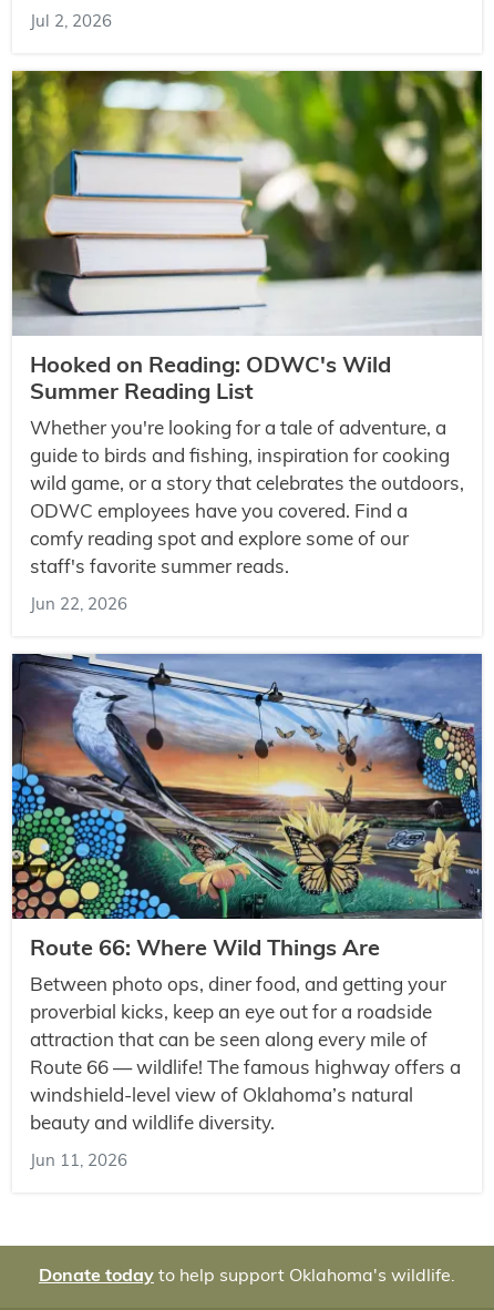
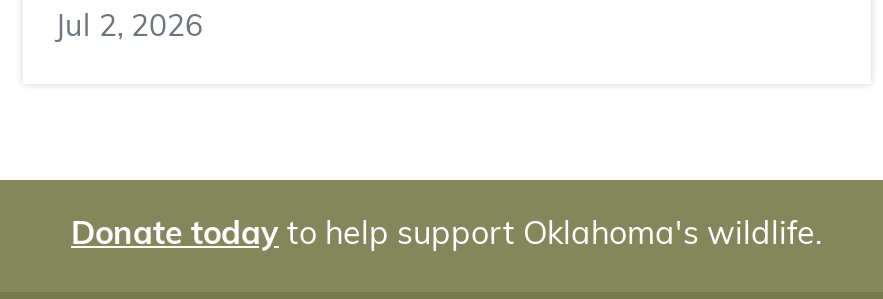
[11,70,483,614] [image] | Hooked on Reading: ODWC's Wild | Summer Reading List | Whether you're looking for a tale of adventure, a | guide to birds and fishing, inspiration for cooking | wild game, or a story that celebrates the outdoors, | ODWC employees have you covered. Find a | comfy reading spot and explore some of our | staff's favorite summer reads. | Jun 22, 2026 -> none
[11,653,483,1170] [image] | Route 66: Where Wild Things Are | Between photo ops, diner food, and getting your | proverbial kicks, keep an eye out for a roadside | attraction that can be seen along every mile of | Route 66 — wildlife! The famous highway offers a | windshield-level view of Oklahoma’s natural | beauty and wildlife diversity. | Jun 11, 2026 -> none

